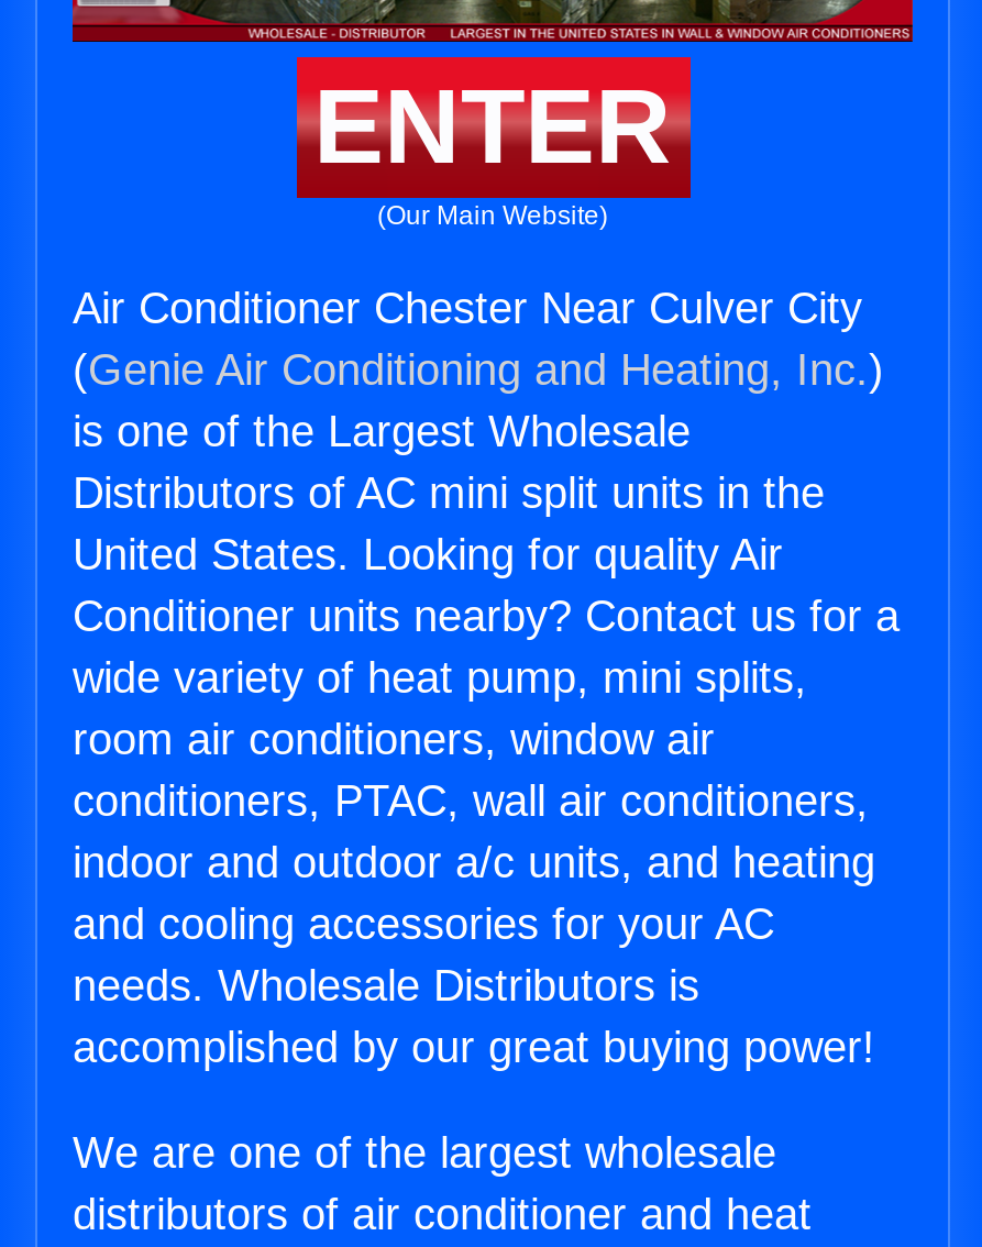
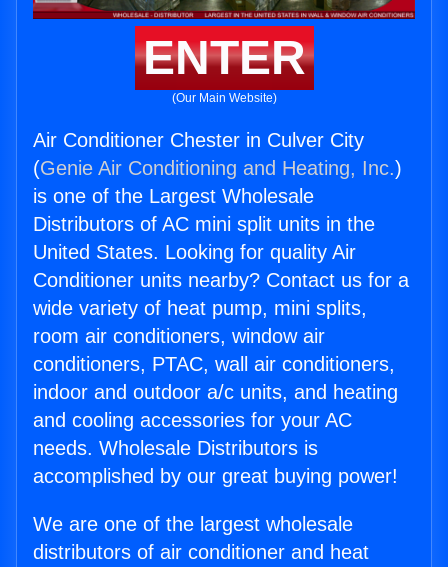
[73,284,862,332] Air Conditioner Chester Near Culver City -> [33,129,364,151] Air Conditioner Chester in Culver City

